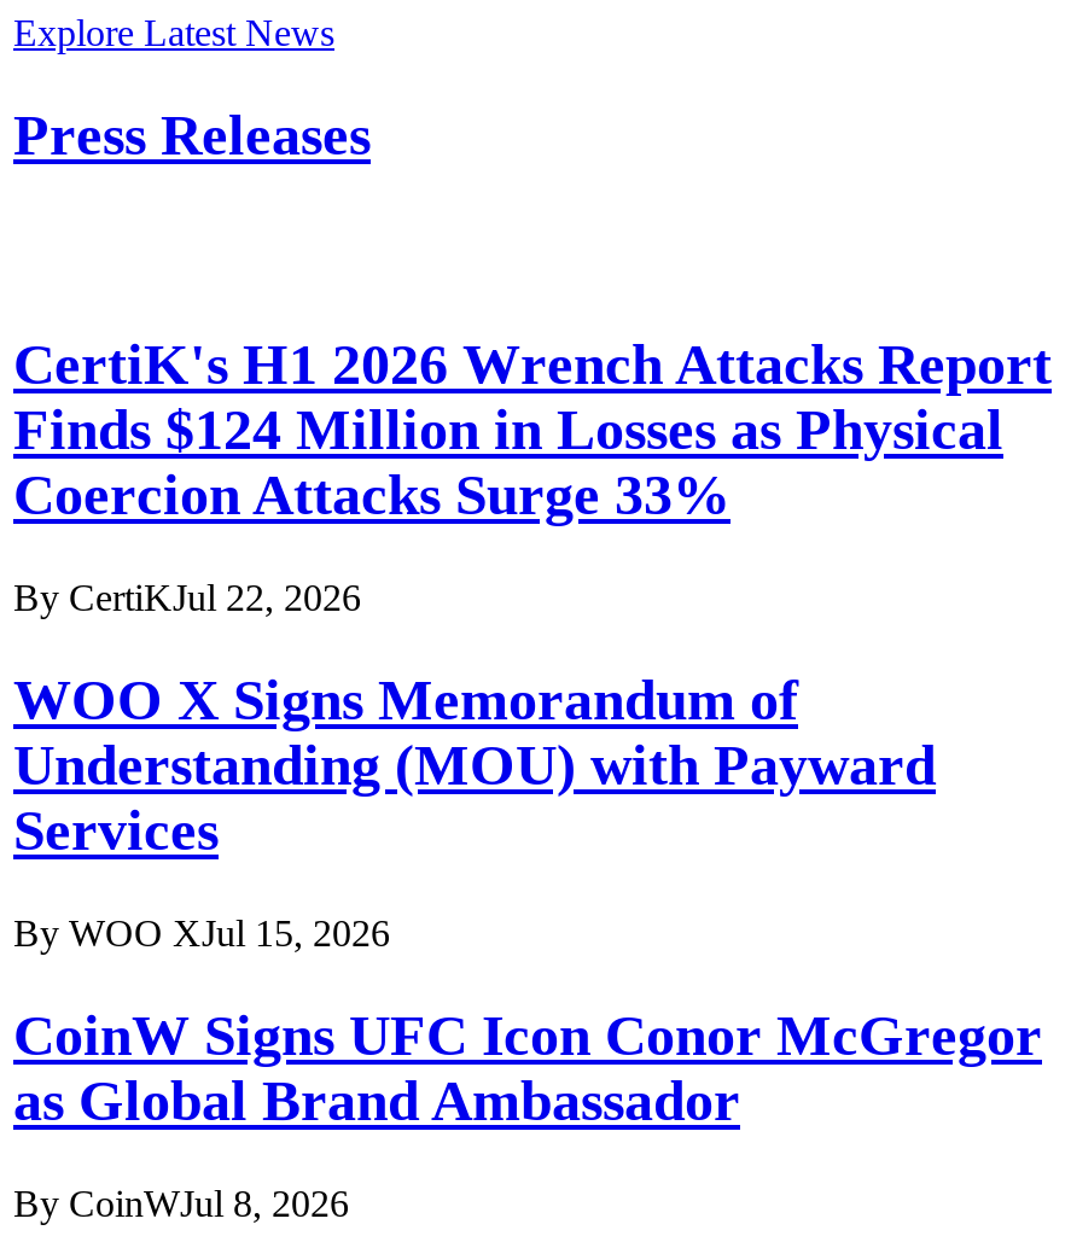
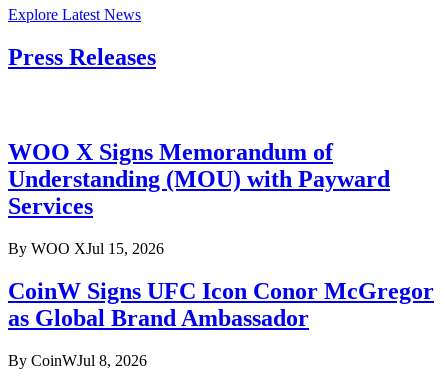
[13,333,1052,618] CertiK's H1 2026 Wrench Attacks Report | Finds $124 Million in Losses as Physical | Coercion Attacks Surge 33% | By CertiKJul 22, 2026 -> none

